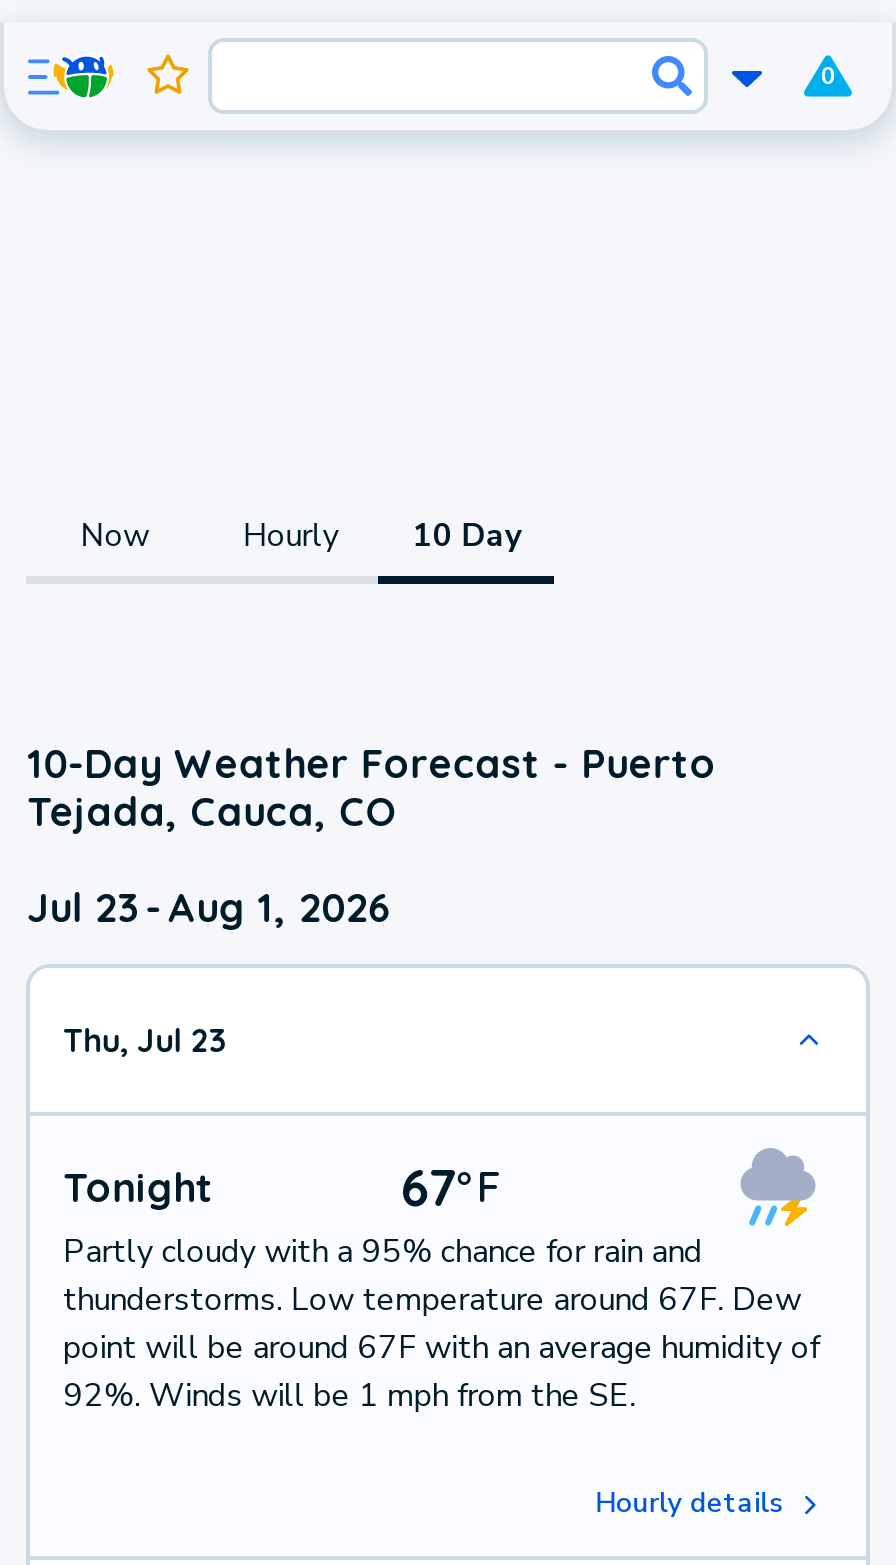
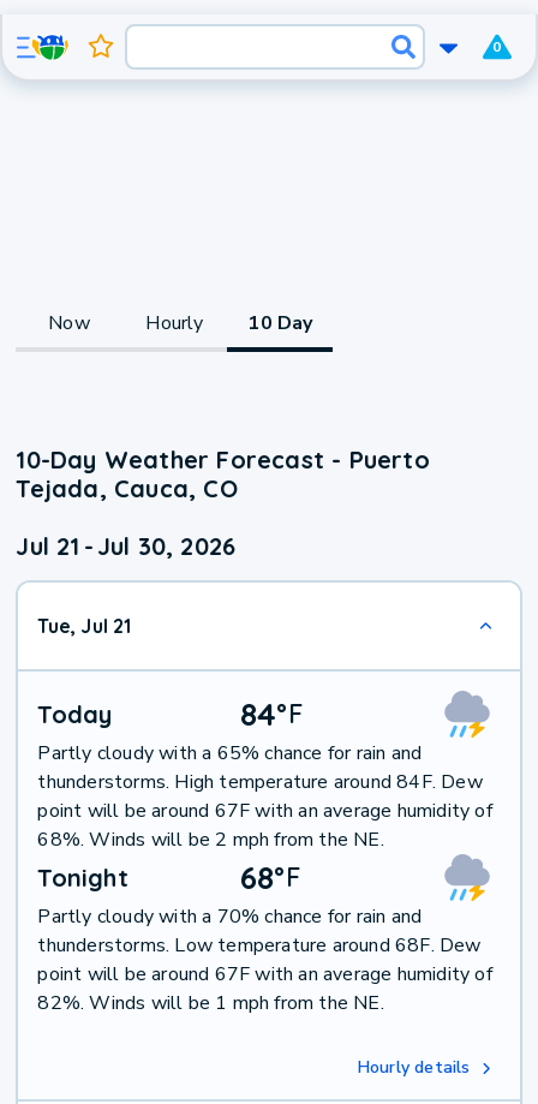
[27,883,390,933] Jul 23 - Aug 1, 2026 -> [16,531,236,561] Jul 21 - Jul 30, 2026
[63,1021,227,1061] Thu, Jul 23 -> [38,614,132,638] Tue, Jul 21
[63,1155,801,1323] Tonight | 67°F | Partly cloudy with a 95% chance for rain and | thunderstorms. Low temperature around 67F. Dew -> [38,695,483,796] Today | 84°F | Partly cloudy with a 65% chance for rain and | thunderstorms. High temperature around 84F. Dew
[63,1375,636,1419] 92%. Winds will be 1 mph from the SE. -> [38,827,492,1017] 68%. Winds will be 2 mph from the NE. | Tonight | 68°F | Partly cloudy with a 70% chance for rain and | thunderstorms. Low temperature around 68F. Dew | point will be around 67F with an average humidity of | 82%. Winds will be 1 mph from the NE.

